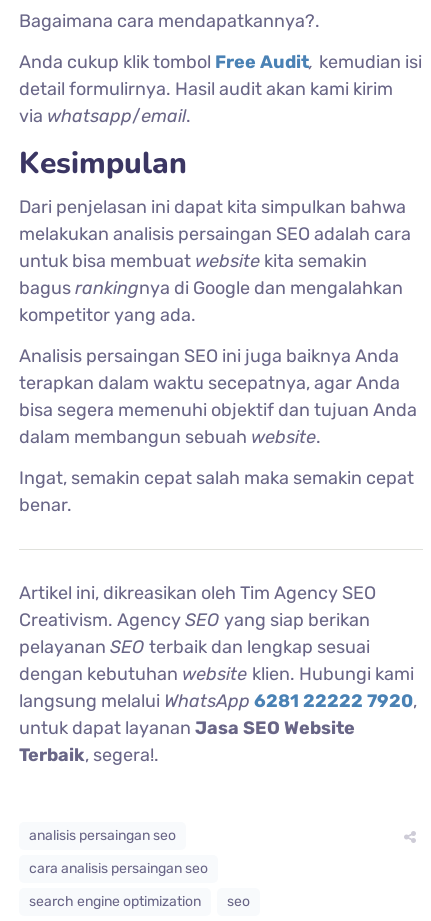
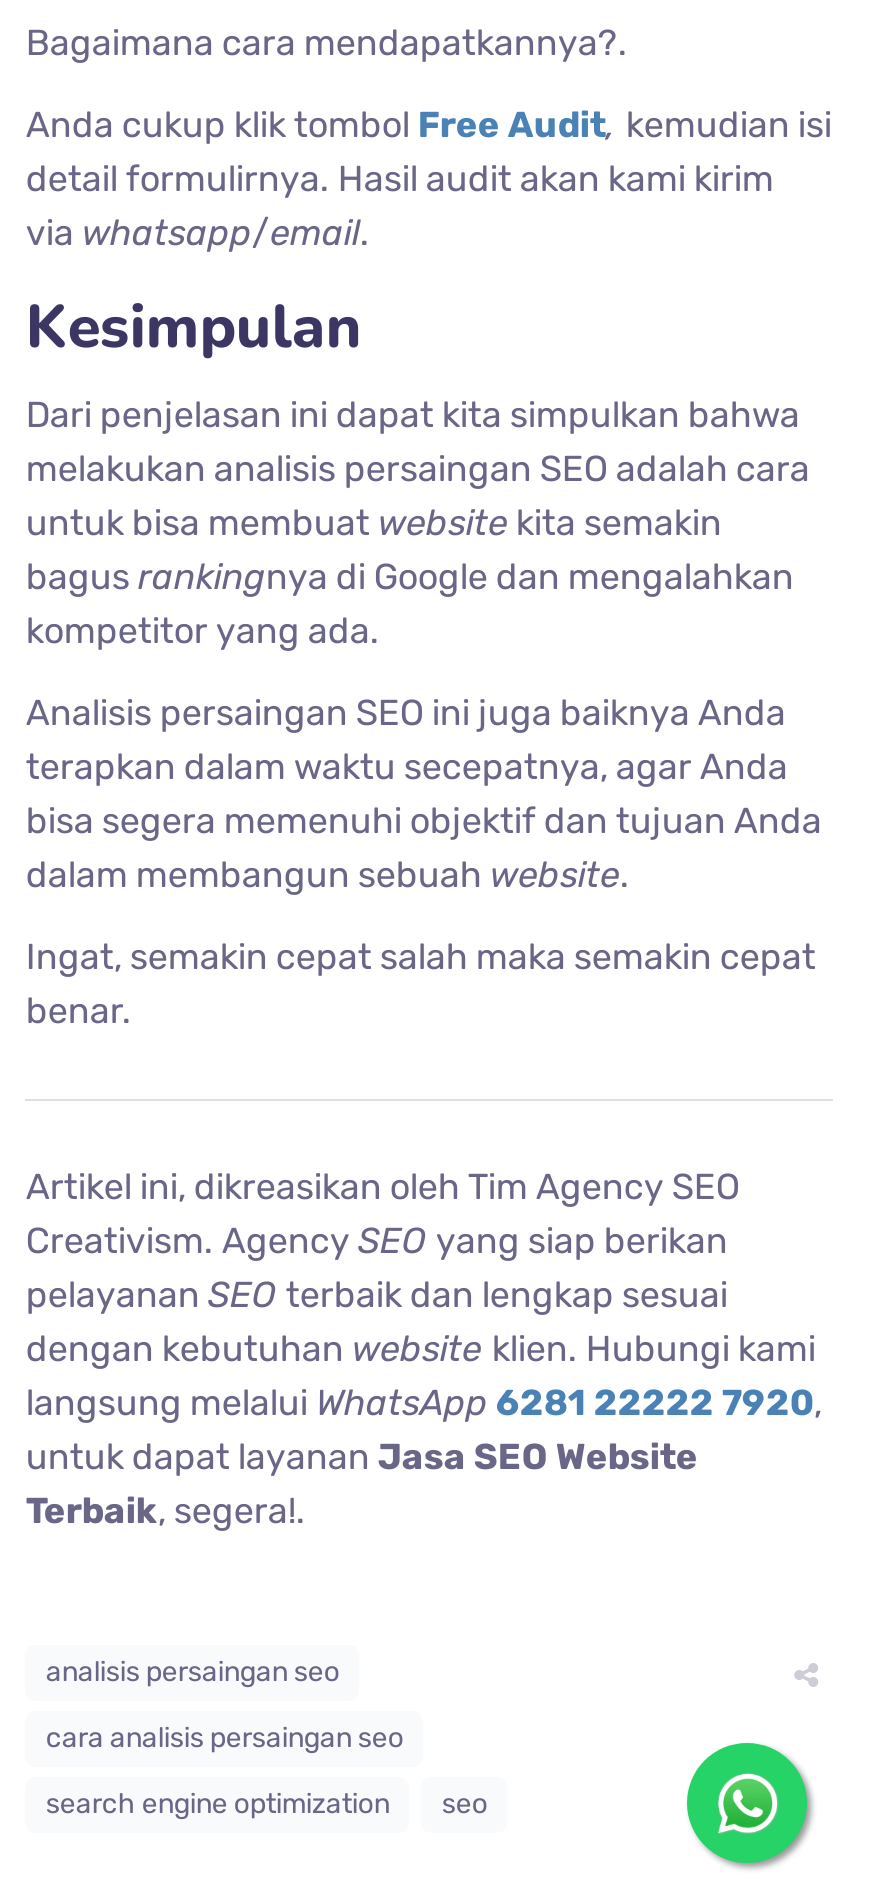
none -> [685,1741,815,1871] [image]

